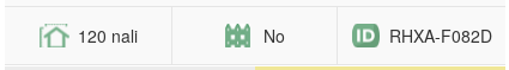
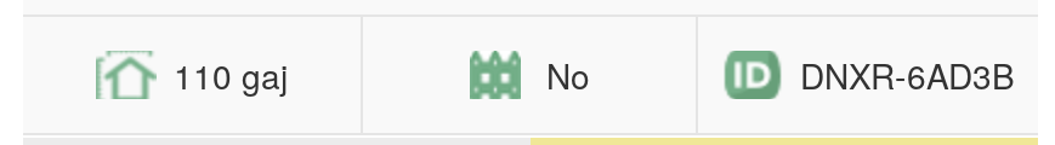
[77,24,137,47] 120 nali -> [174,51,288,99] 110 gaj
[389,24,492,47] RHXA-F082D -> [800,51,1014,99] DNXR-6AD3B

